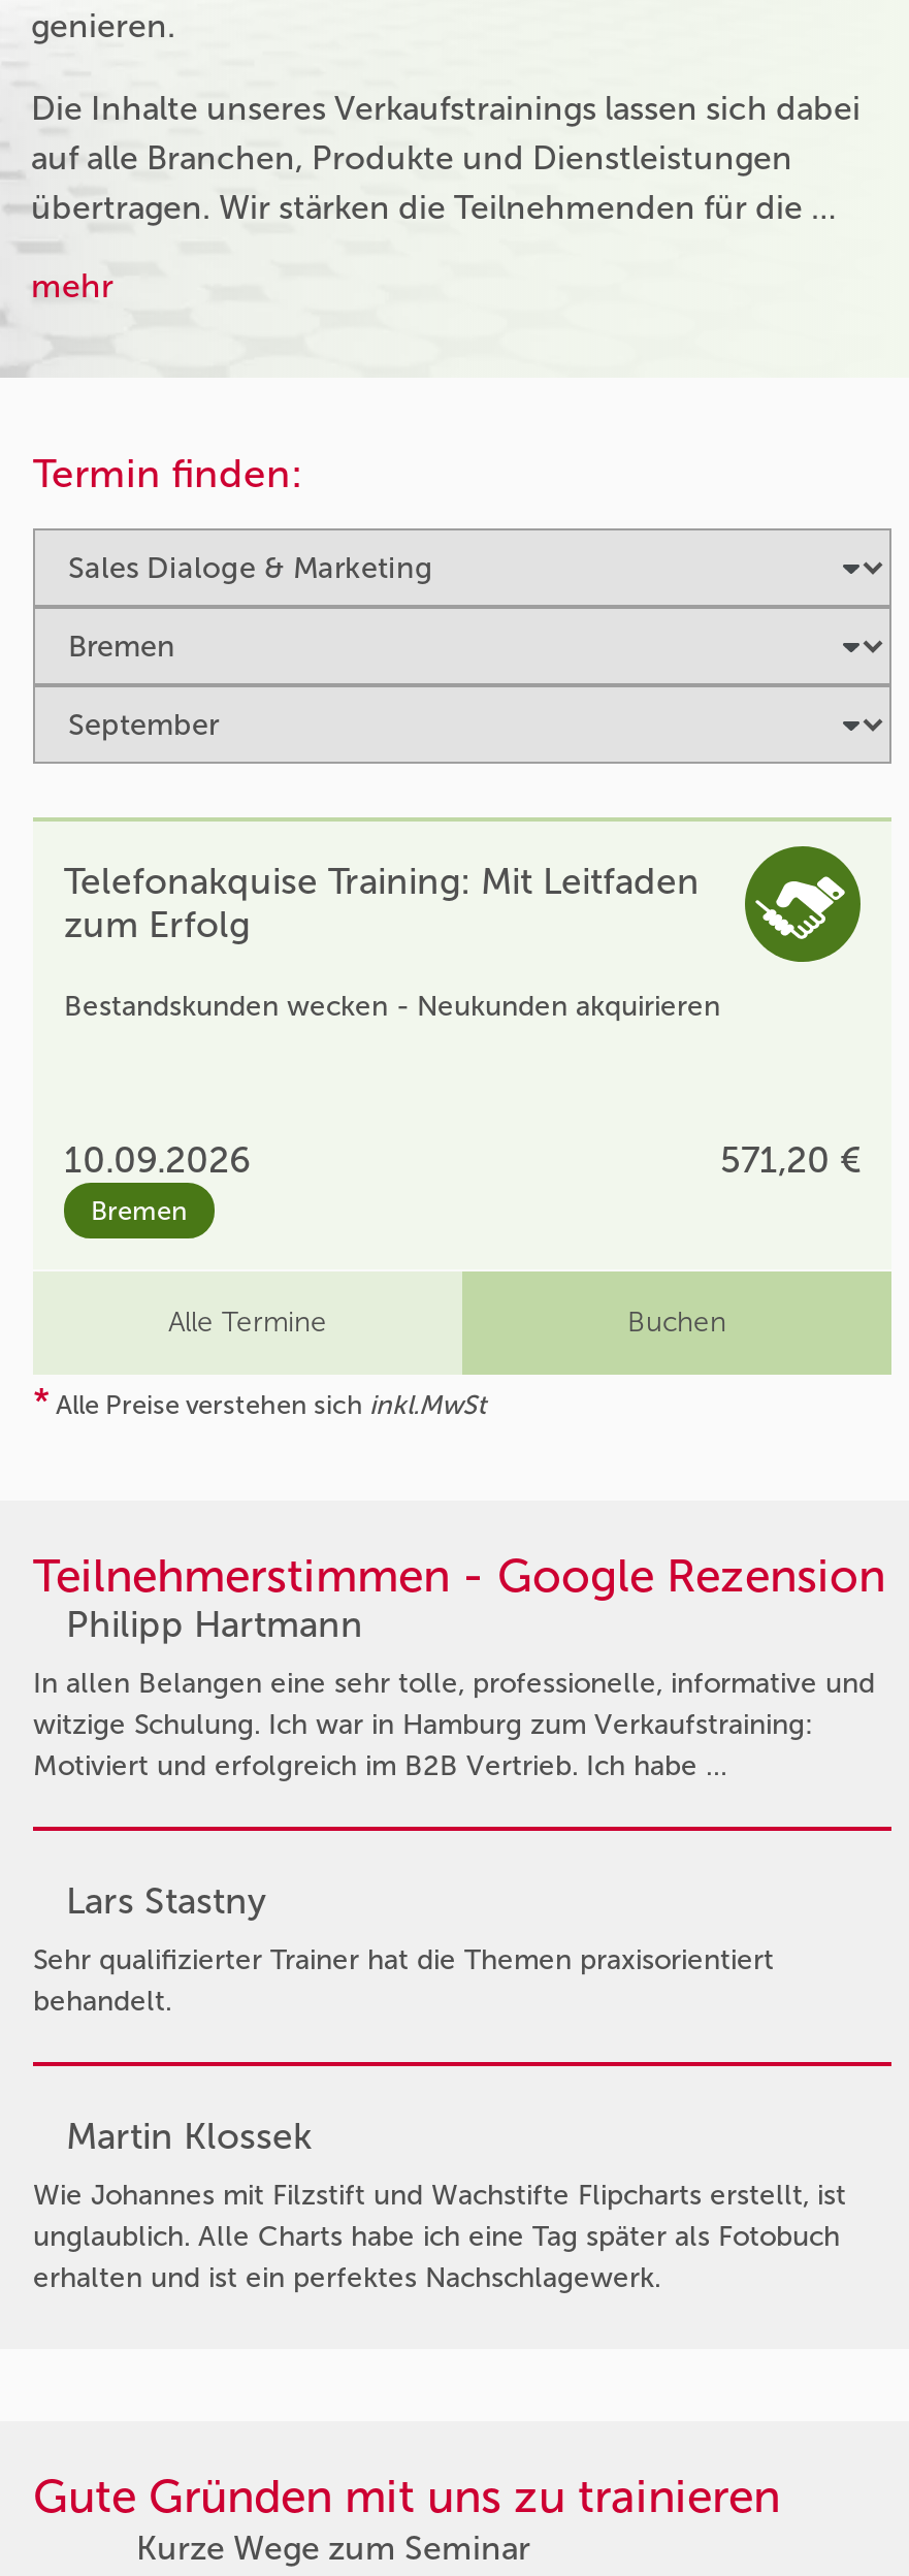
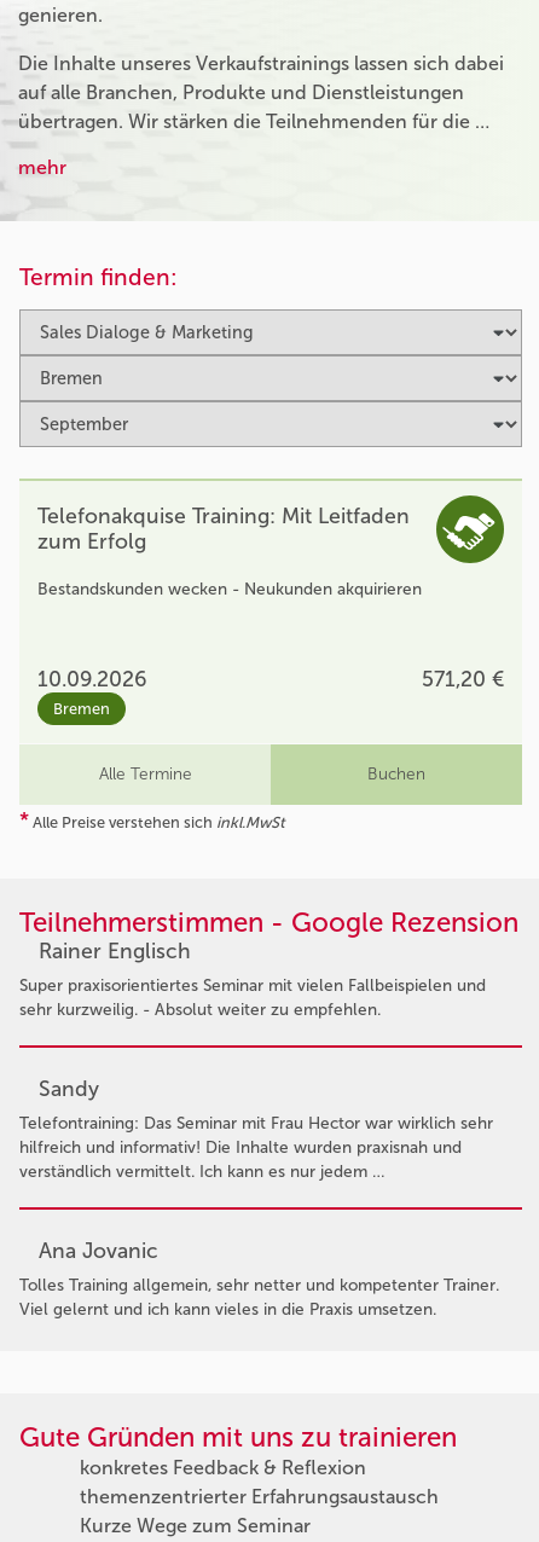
[33,1601,875,1783] Philipp Hartmann | In allen Belangen eine sehr tolle, professionelle, informative und | witzige Schulung. Ich war in Hamburg zum Verkaufstraining: | Motiviert und erfolgreich im B2B Vertrieb. Ich habe … -> [19,938,486,1020] Rainer Englisch | Super praxisorientiertes Seminar mit vielen Fallbeispielen und | sehr kurzweilig. - Absolut weiter zu empfehlen.
[33,1878,774,2019] Lars Stastny | Sehr qualifizierter Trainer hat die Themen praxisorientiert | behandelt. -> [19,1076,493,1182] Sandy | Telefontraining: Das Seminar mit Frau Hector war wirklich sehr | hilfreich und informativ! Die Inhalte wurden praxisnah und | verständlich vermittelt. Ich kann es nur jedem …
[33,2114,846,2296] Martin Klossek | Wie Johannes mit Filzstift und Wachstifte Flipcharts erstellt, ist | unglaublich. Alle Charts habe ich eine Tag später als Fotobuch | erhalten und ist ein perfektes Nachschlagewerk. -> [19,1238,499,1320] Ana Jovanic | Tolles Training allgemein, sehr netter und kompetenter Trainer. | Viel gelernt und ich kann vieles in die Praxis umsetzen.
moved [33,2469,780,2525] -> [19,1421,457,1454]: Gute Gründen mit uns zu trainieren
none -> [80,1456,439,1508] konkretes Feedback & Reflexion | themenzentrierter Erfahrungsaustausch

